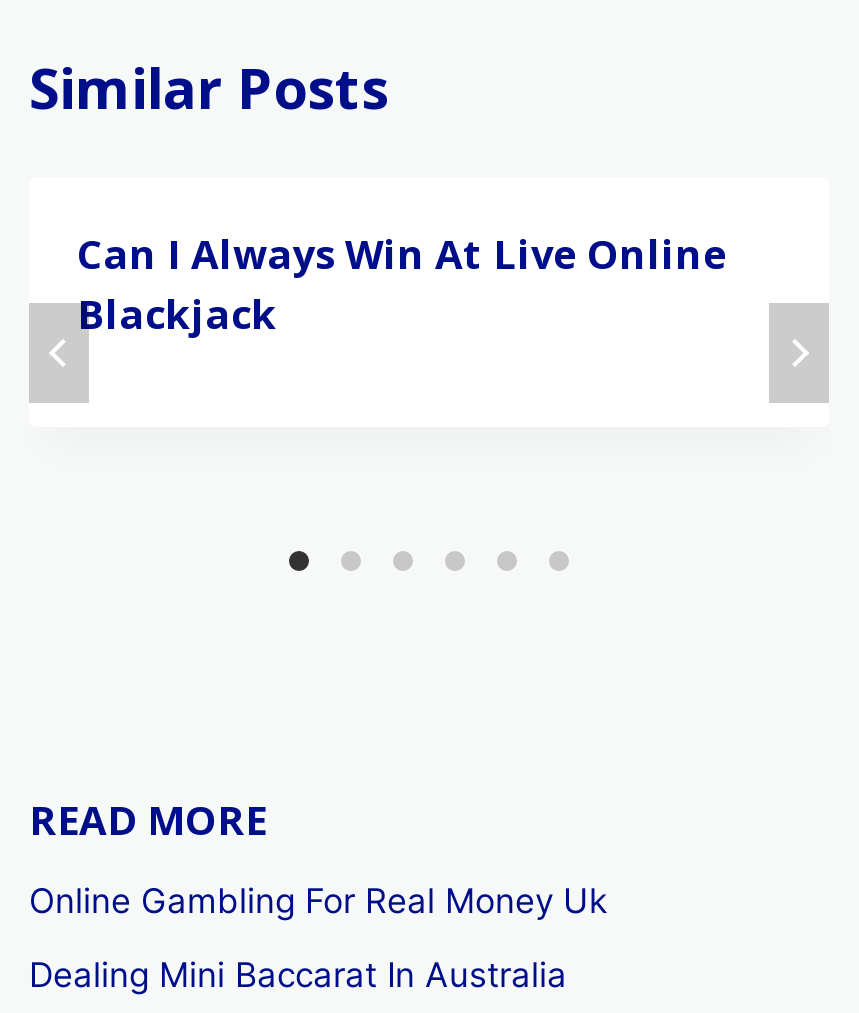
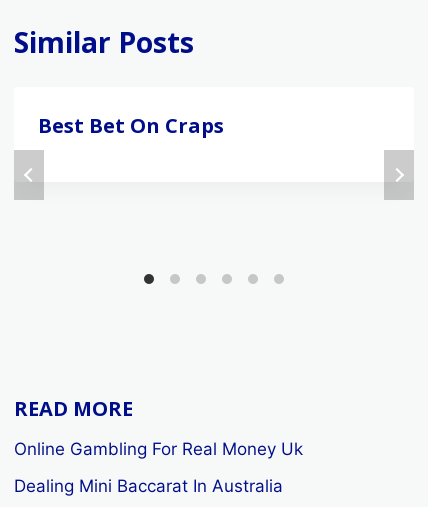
[77,228,727,342] Can I Always Win At Live Online | Blackjack -> [38,112,224,139] Best Bet On Craps

